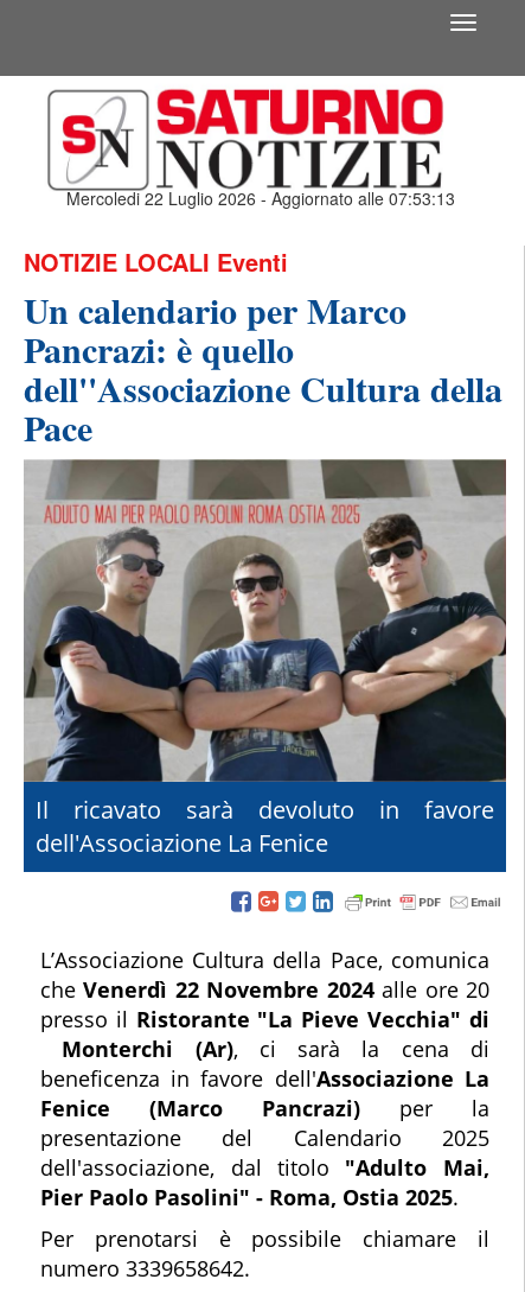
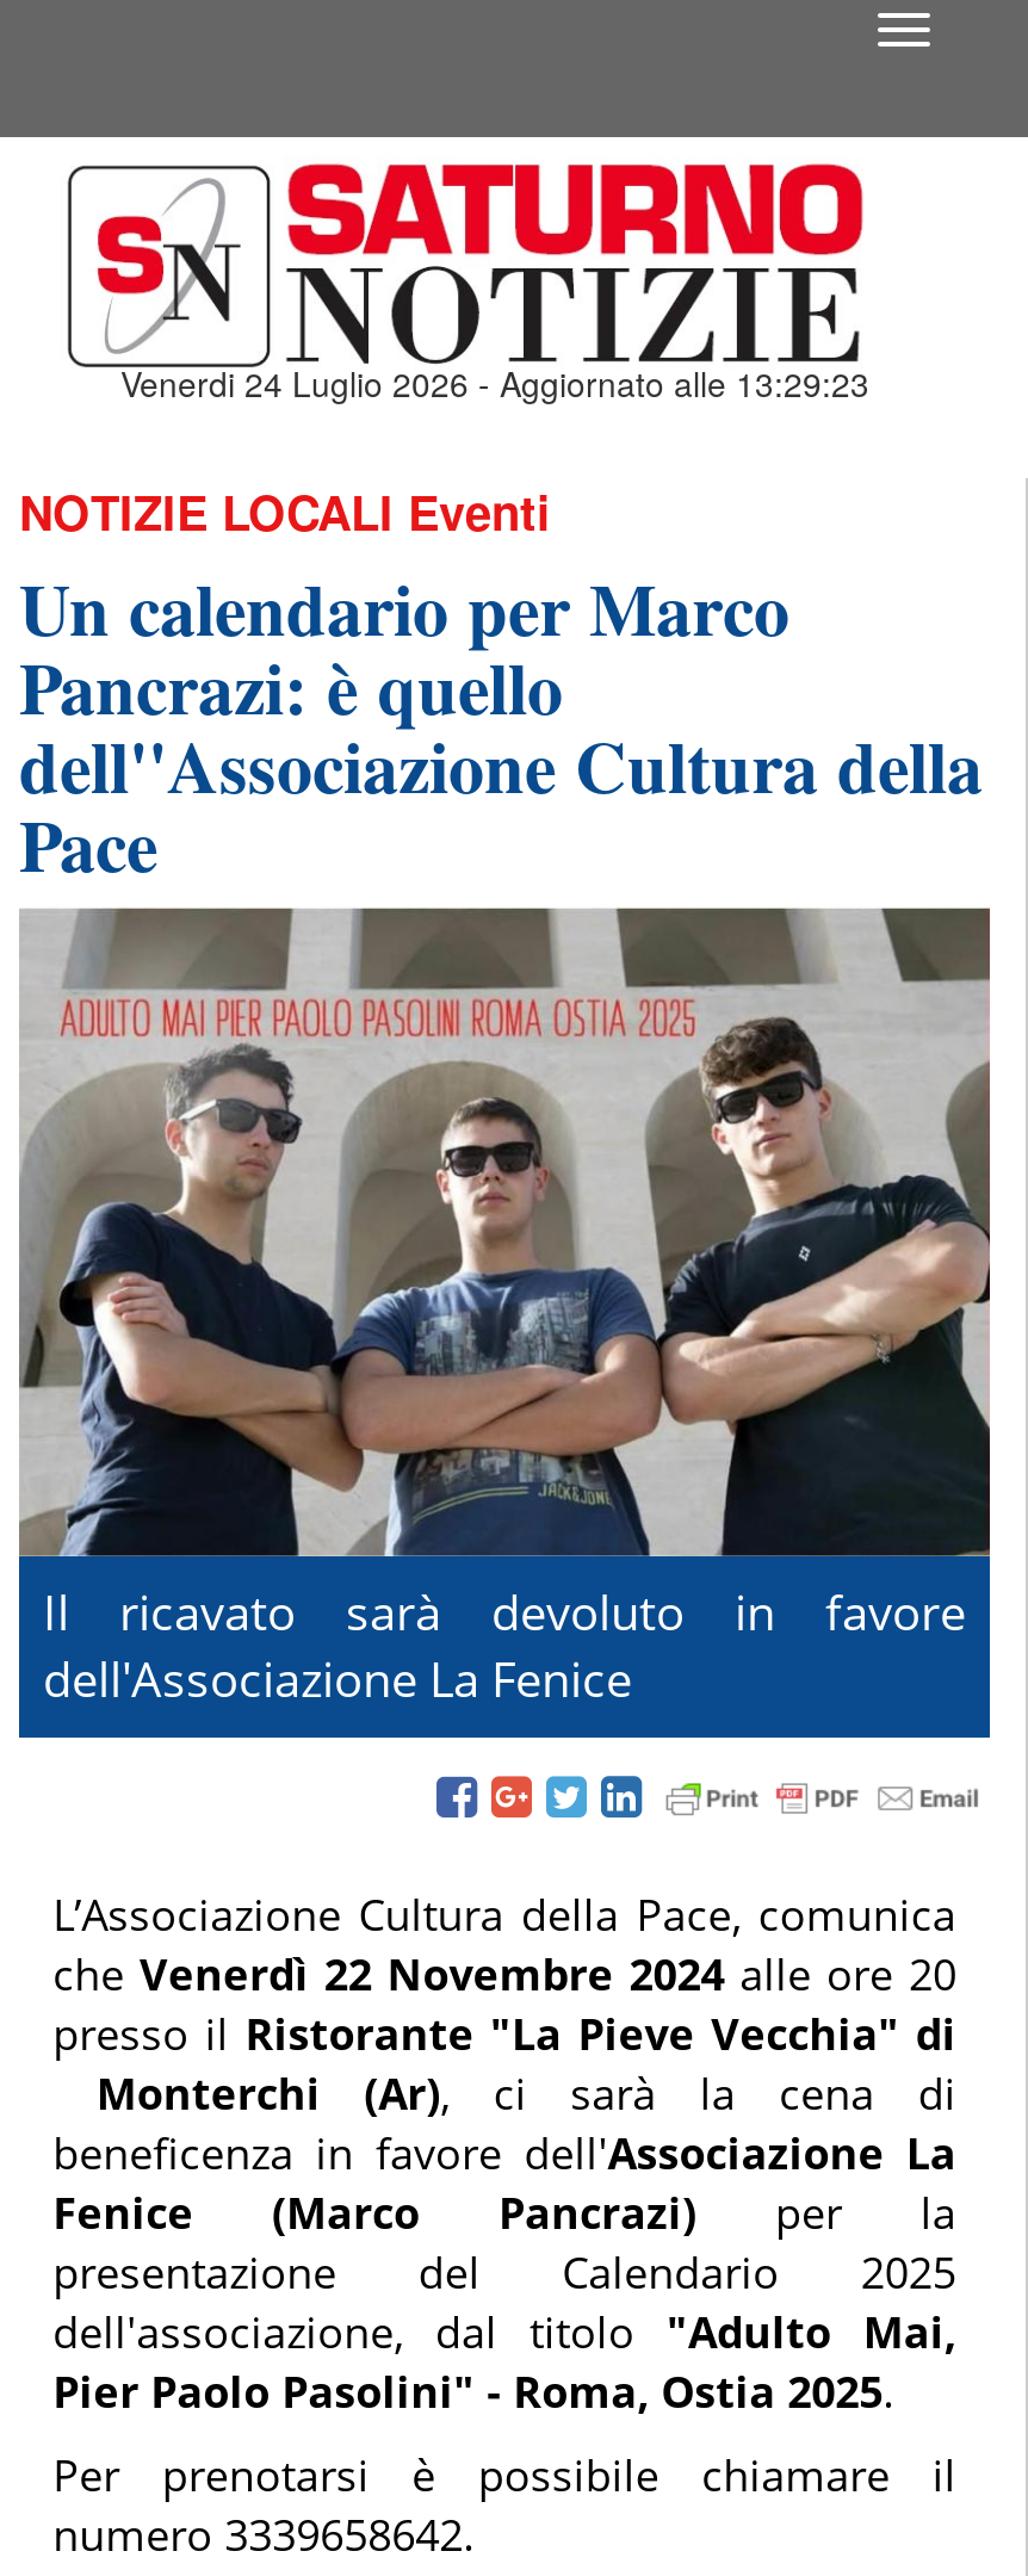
[66,187,454,210] Mercoledi 22 Luglio 2026 - Aggiornato alle 07:53:13 -> [120,360,869,408] Venerdi 24 Luglio 2026 - Aggiornato alle 13:29:23

